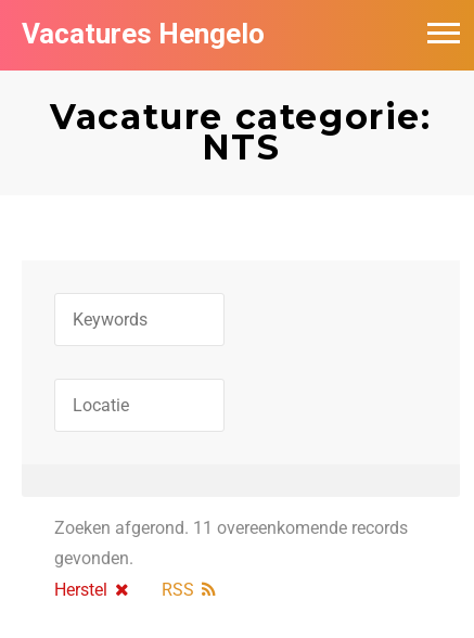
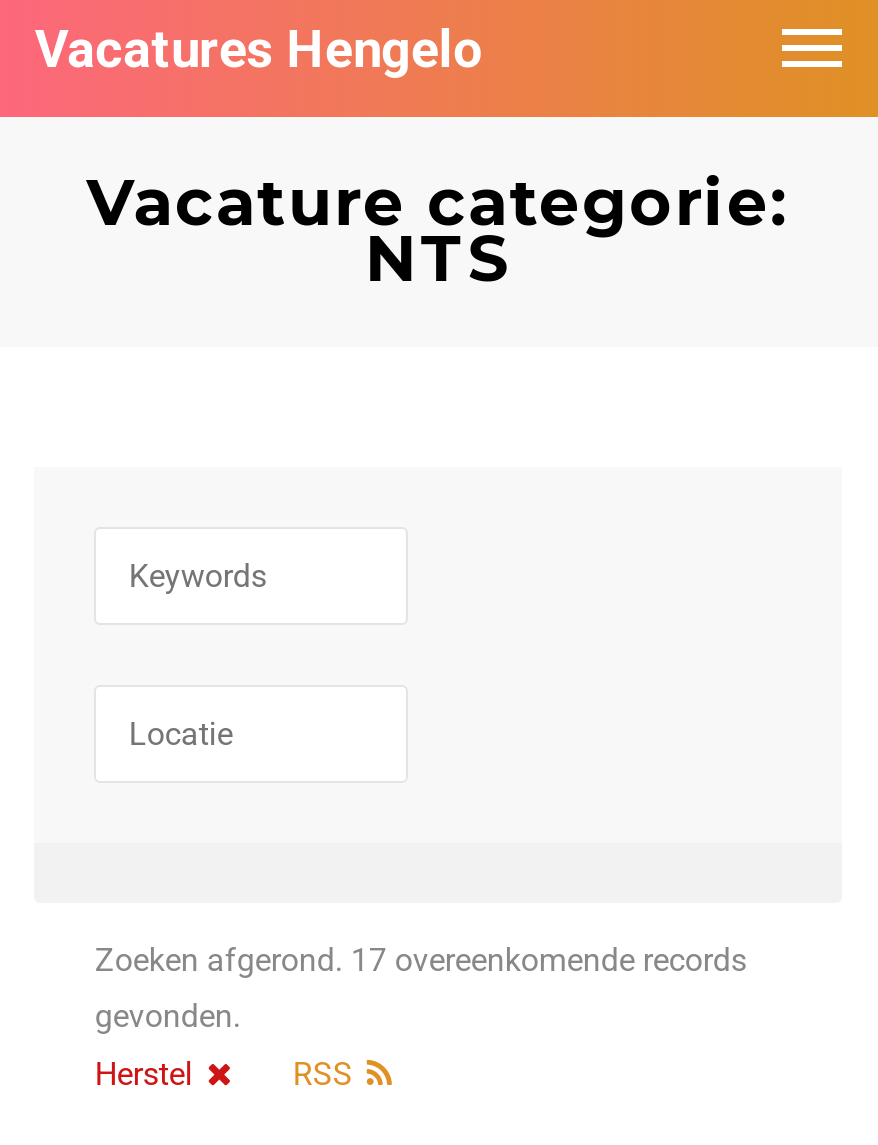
[55,518,408,539] Zoeken afgerond. 11 overeenkomende records -> [95,942,747,980] Zoeken afgerond. 17 overeenkomende records

